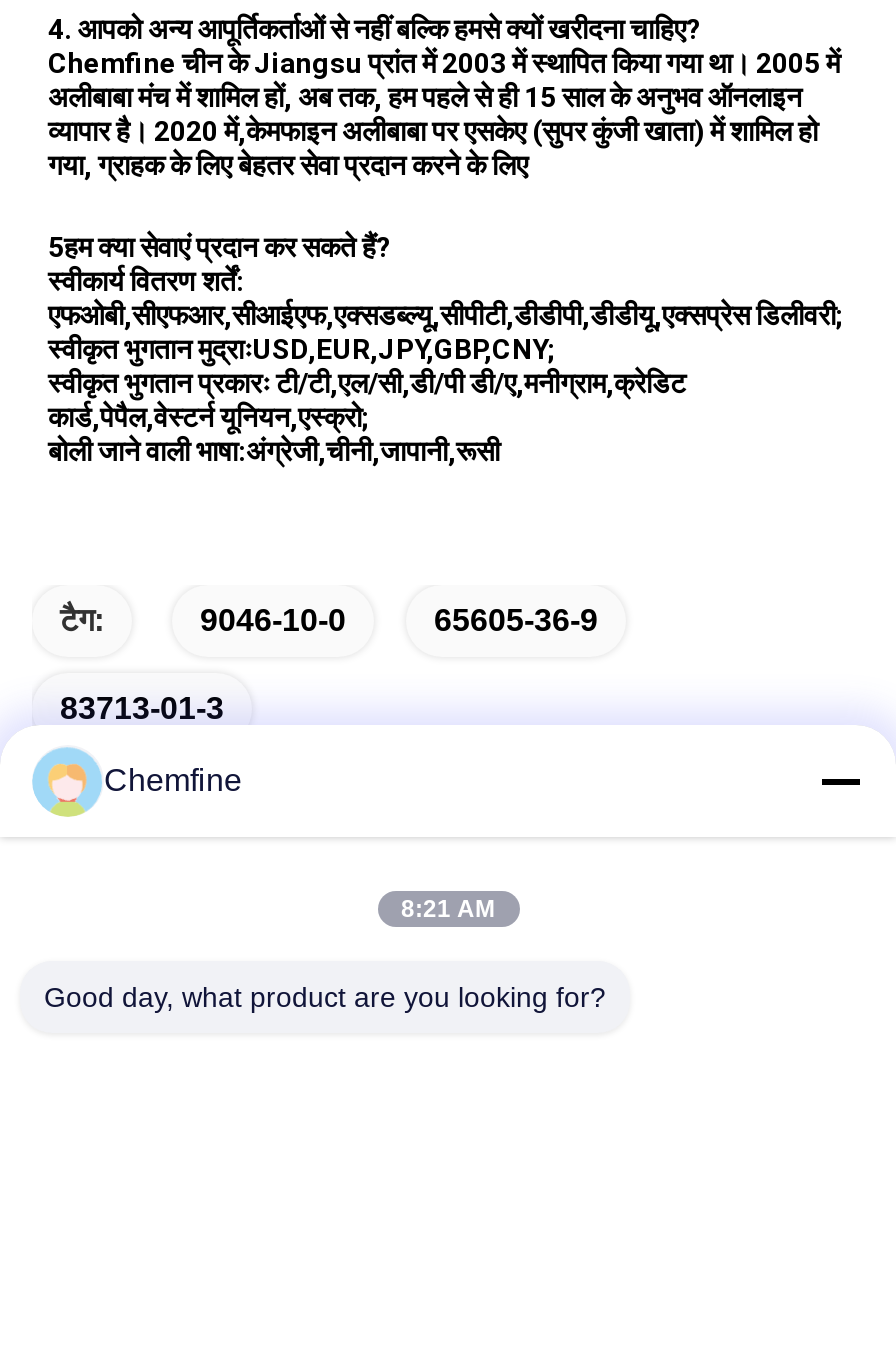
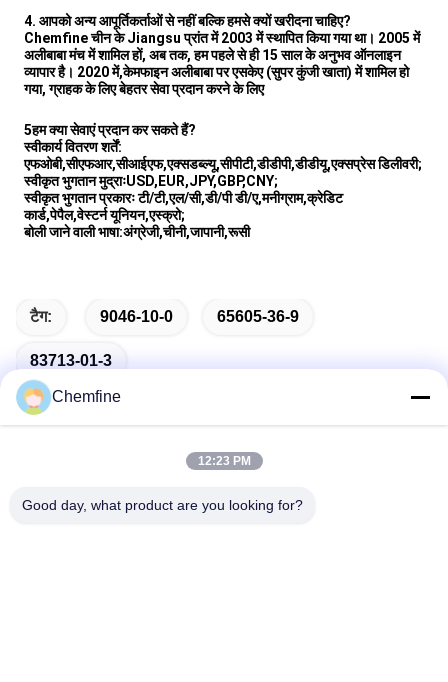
[401,895,495,923] 8:21 AM -> [197,454,250,468] 12:23 PM

